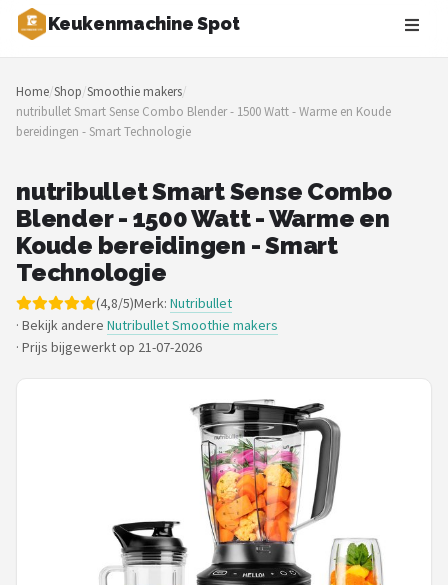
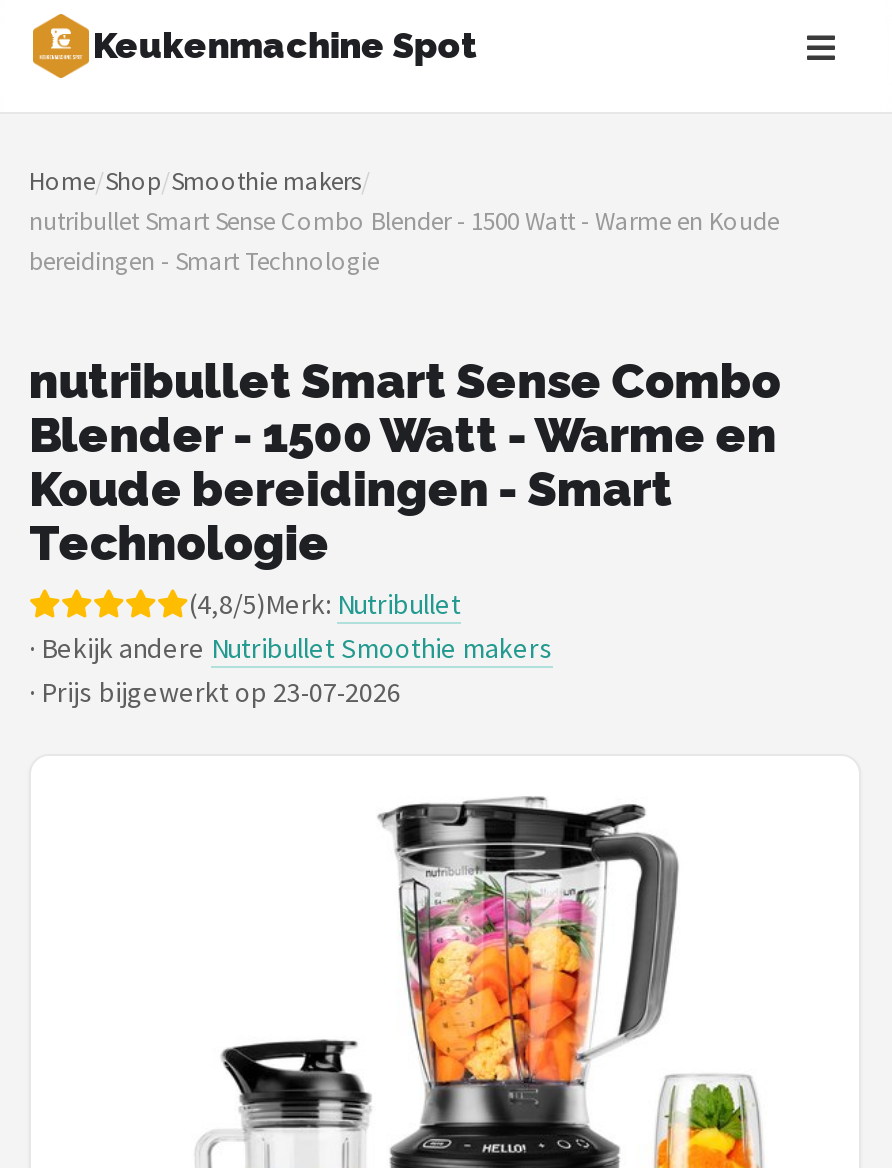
[16,338,202,356] · Prijs bijgewerkt op 21-07-2026 -> [29,674,401,710] · Prijs bijgewerkt op 23-07-2026

